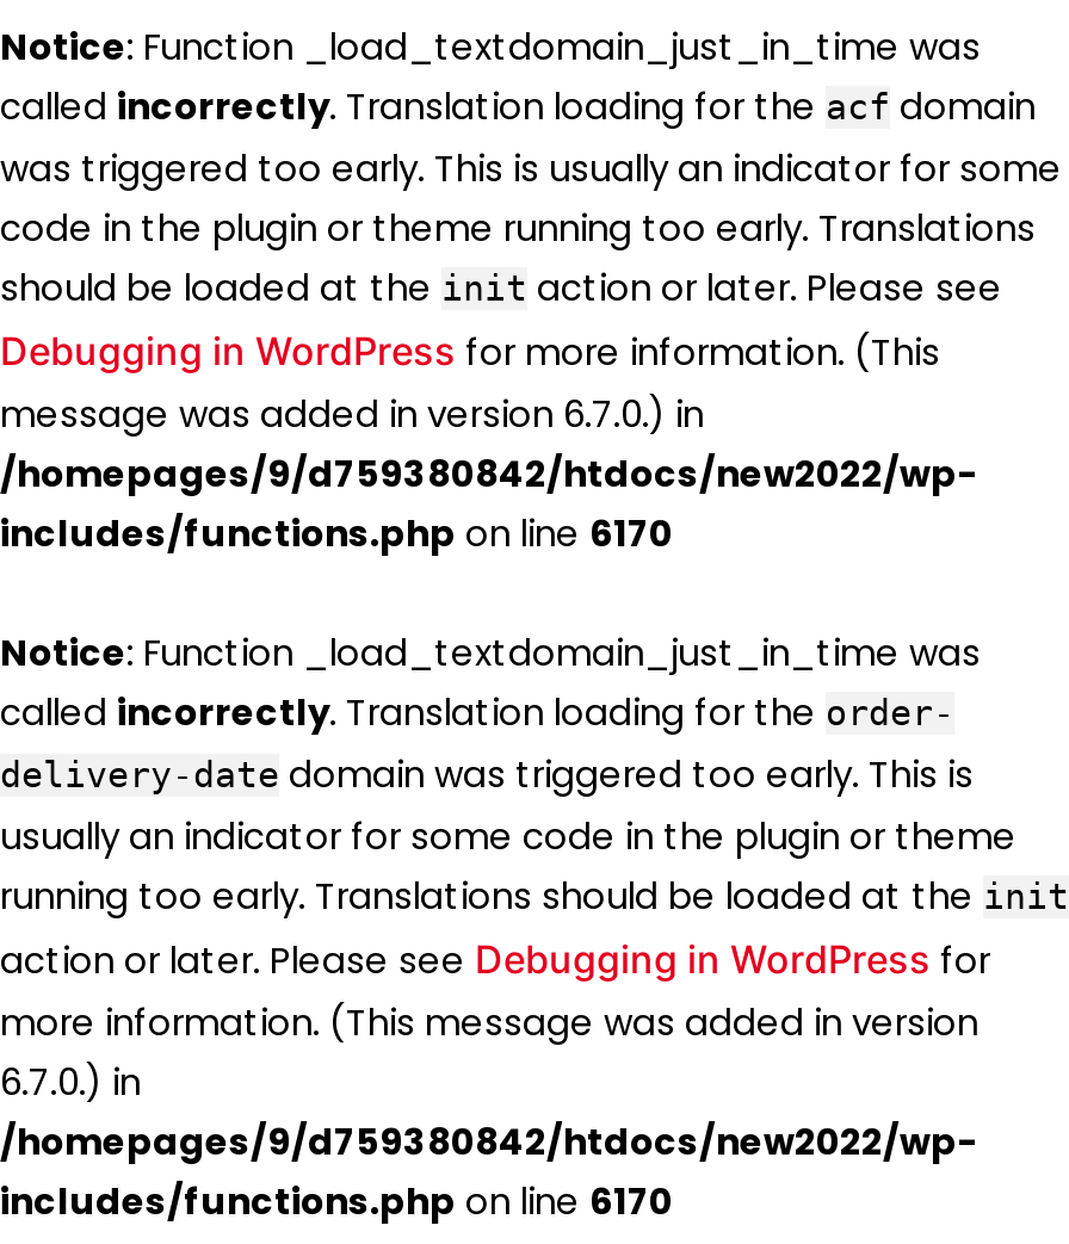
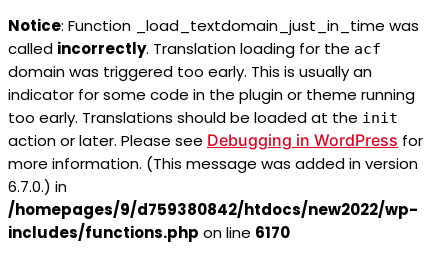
[0,81,1069,921] called incorrectly. Translation loading for the acf domain | was triggered too early. This is usually an indicator for some | code in the plugin or theme running too early. Translations | should be loaded at the init action or later. Please see | Debugging in WordPress for more information. (This | message was added in version 6.7.0.) in | /homepages/9/d759380842/htdocs/new2022/wp- | includes/functions.php on line 6170 | Notice: Function _load_textdomain_just_in_time was | called incorrectly. Translation loading for the order- | delivery-date domain was triggered too early. This is | usually an indicator for some code in the plugin or theme | running too early. Translations should be loaded at the init -> [8,38,415,128] called incorrectly. Translation loading for the acf | domain was triggered too early. This is usually an | indicator for some code in the plugin or theme running | too early. Translations should be loaded at the init

